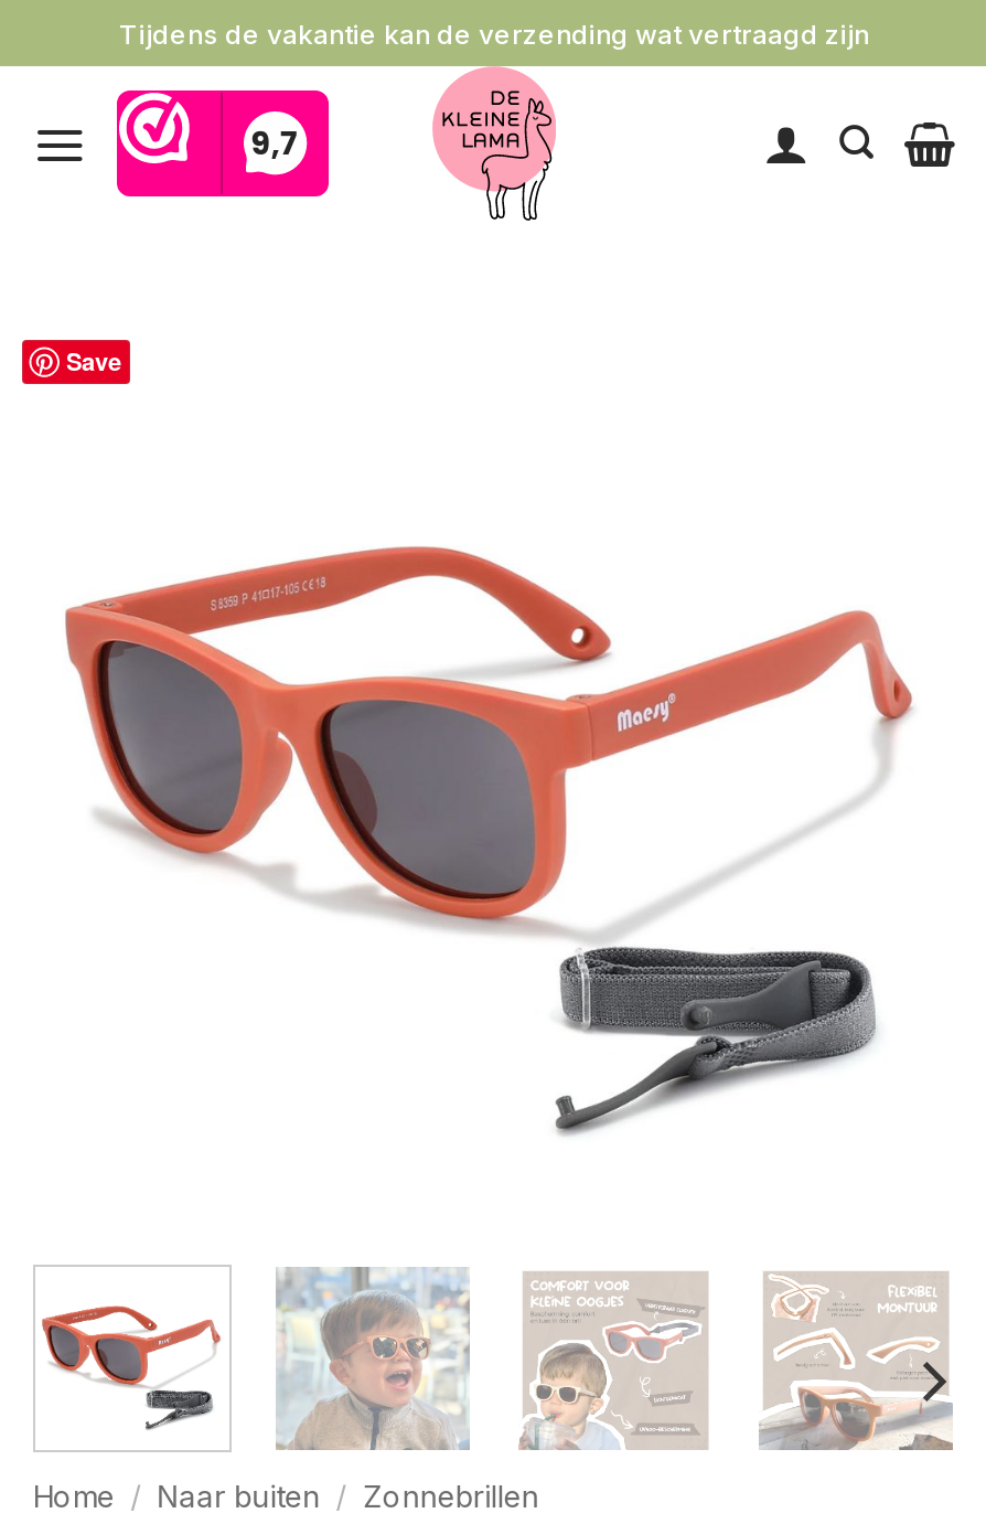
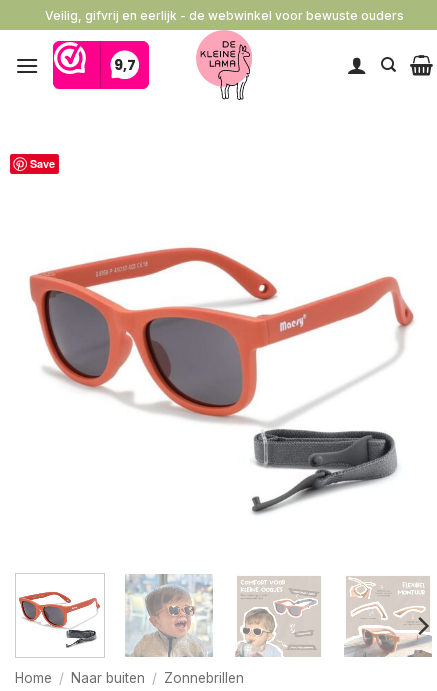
[119,17,869,50] Tijdens de vakantie kan de verzending wat vertraagd zijn -> [44,7,403,22] Veilig, gifvrij en eerlijk - de webwinkel voor bewuste ouders

